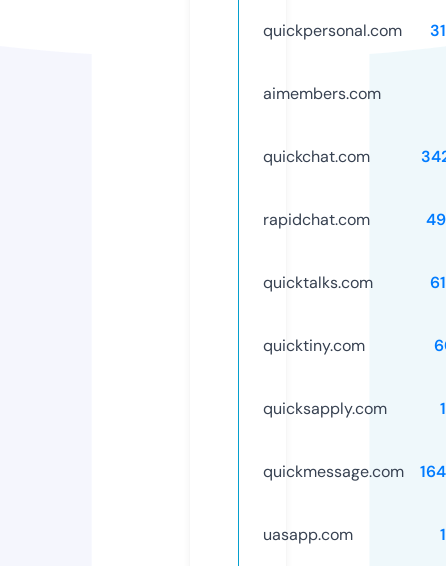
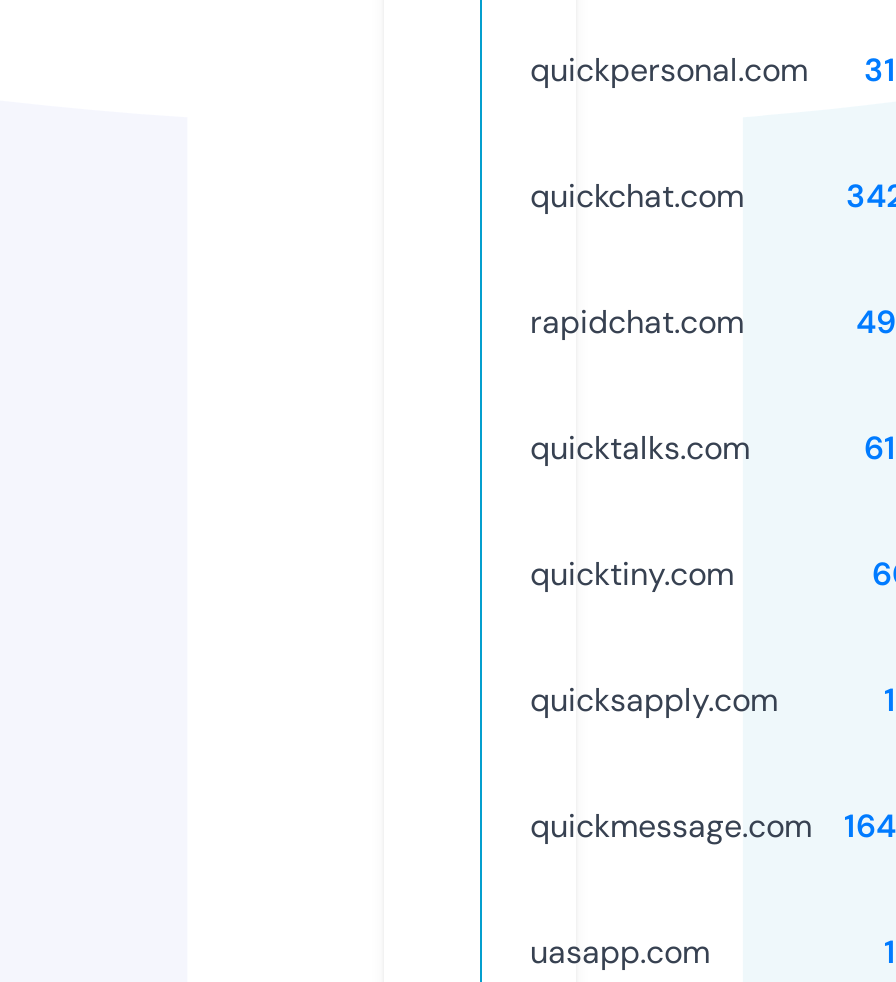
[263,83,381,104] aimembers.com -> none

